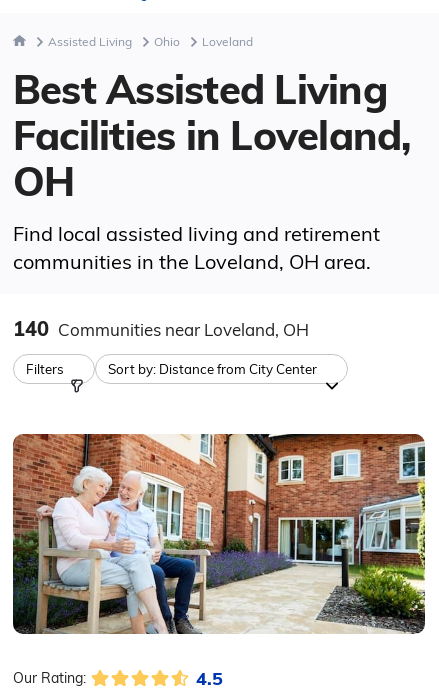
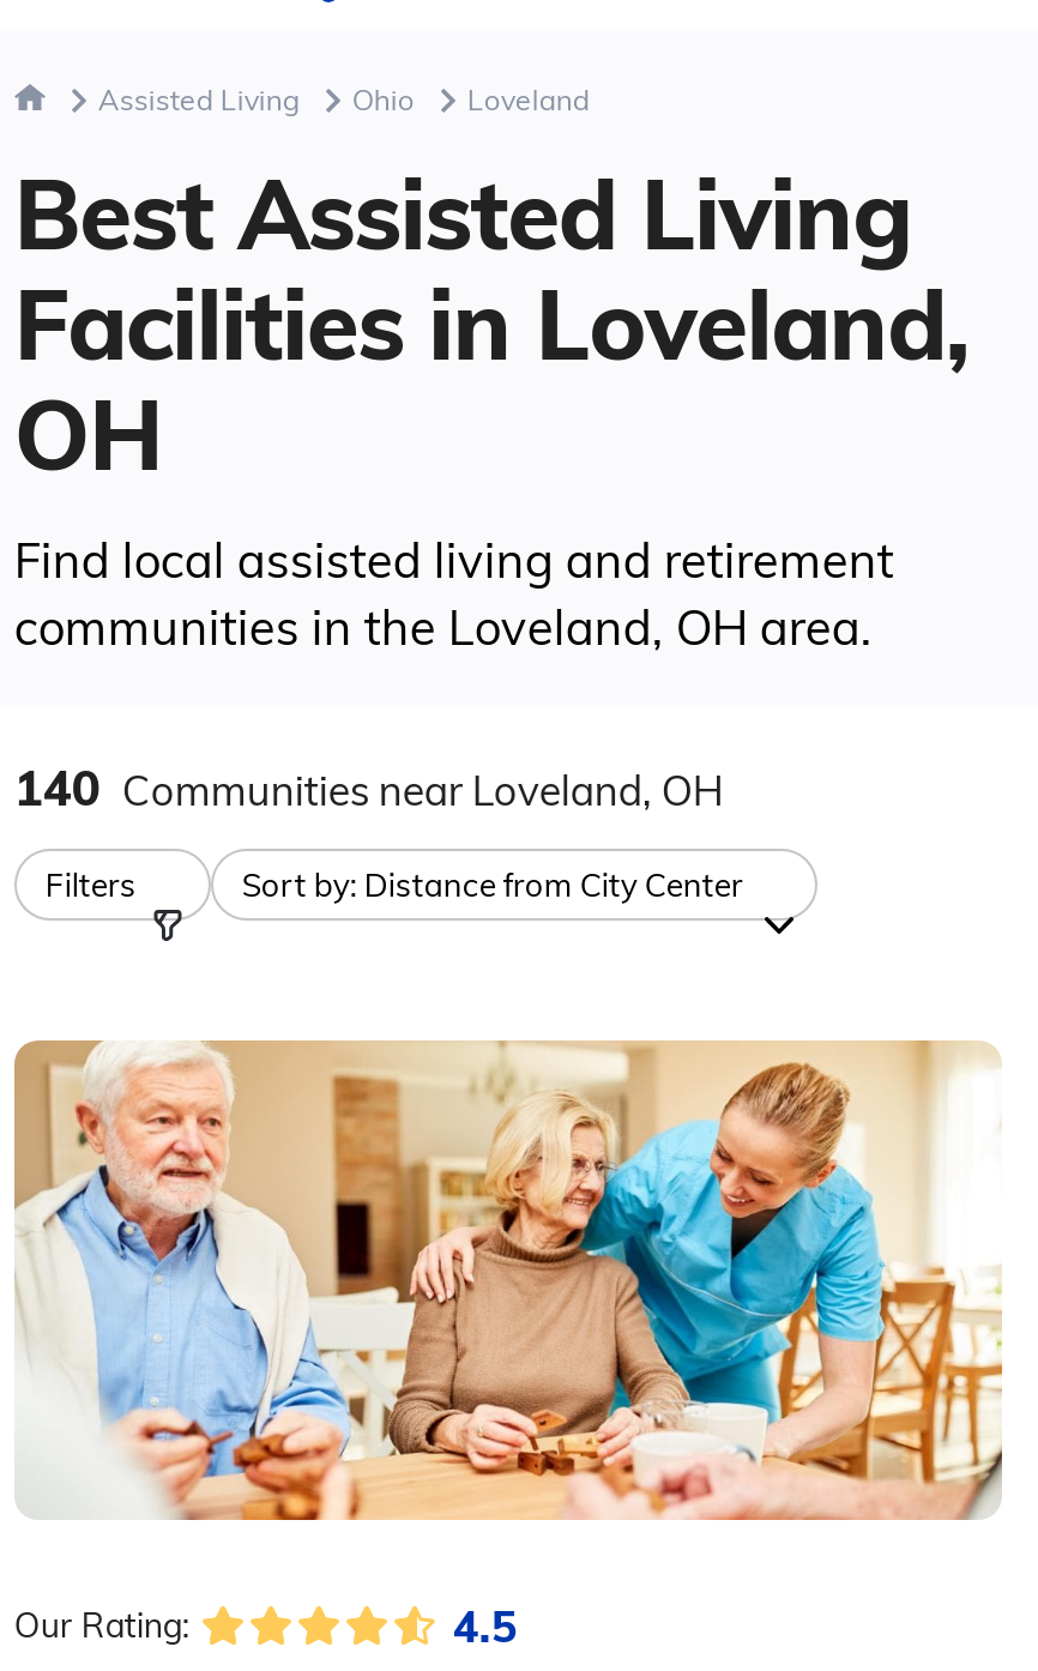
[12,433,426,635] [image] -> [12,1038,1002,1522] [image]

